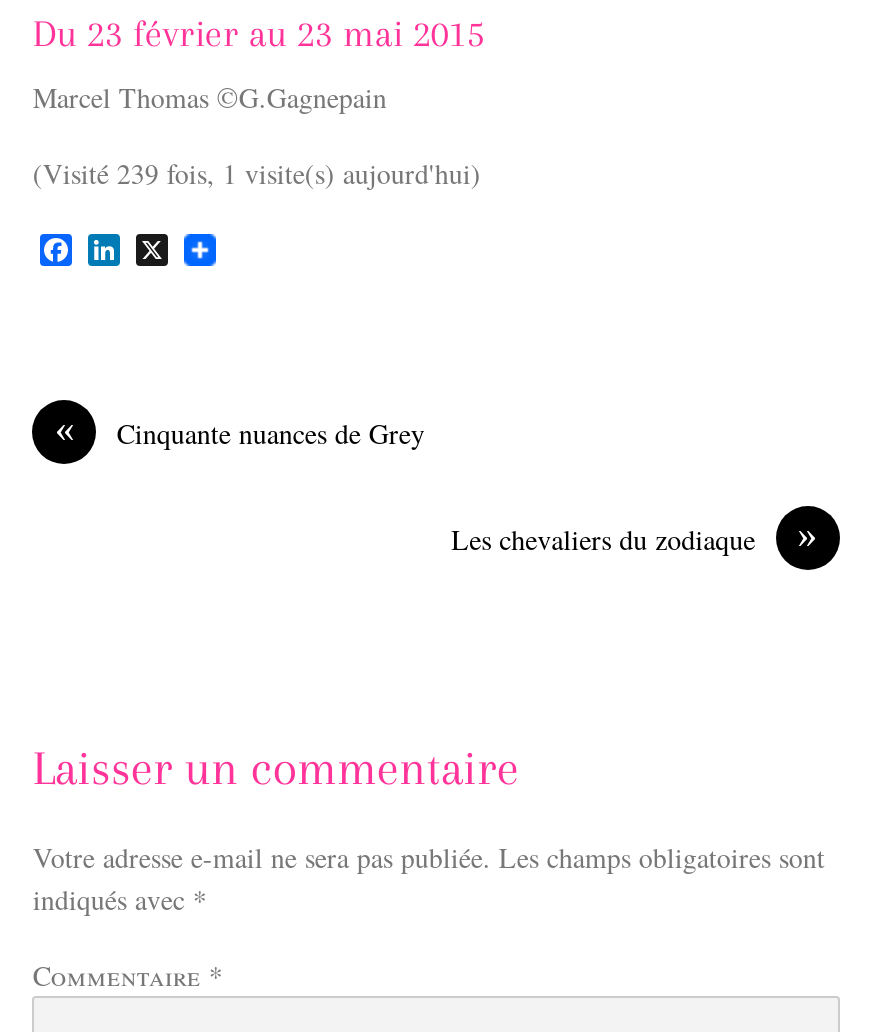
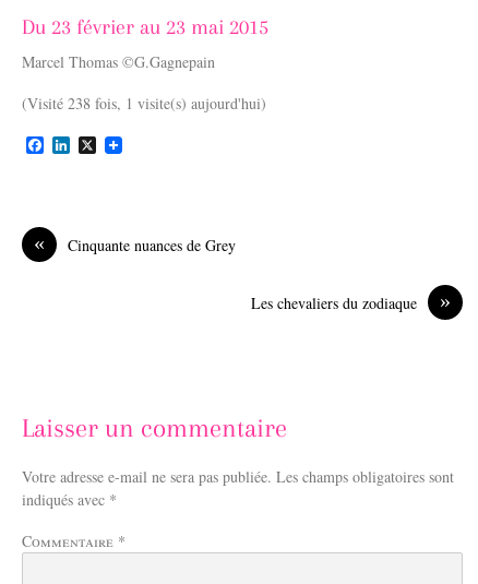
[33,154,481,192] (Visité 239 fois, 1 visite(s) aujourd'hui) -> [22,93,267,113] (Visité 238 fois, 1 visite(s) aujourd'hui)

